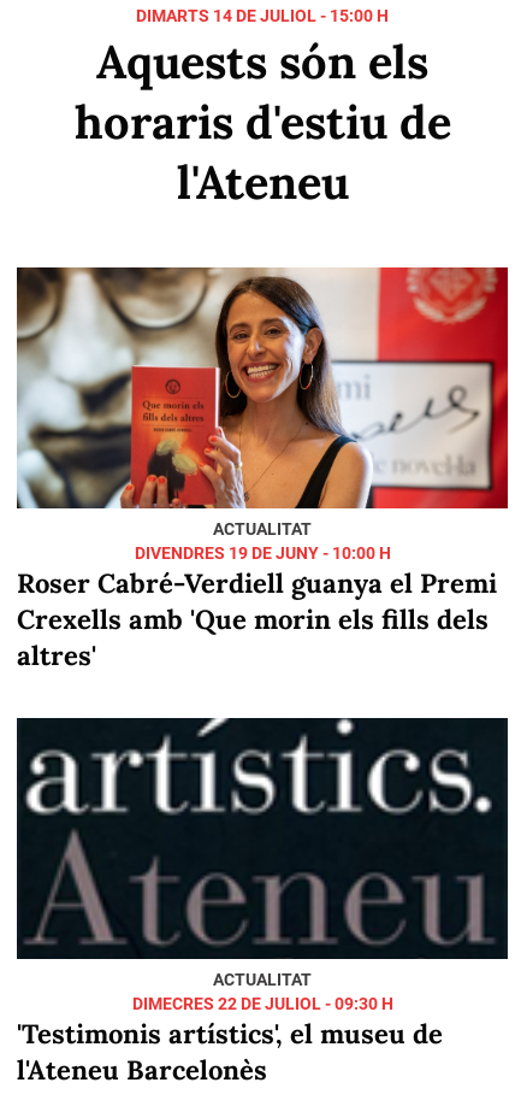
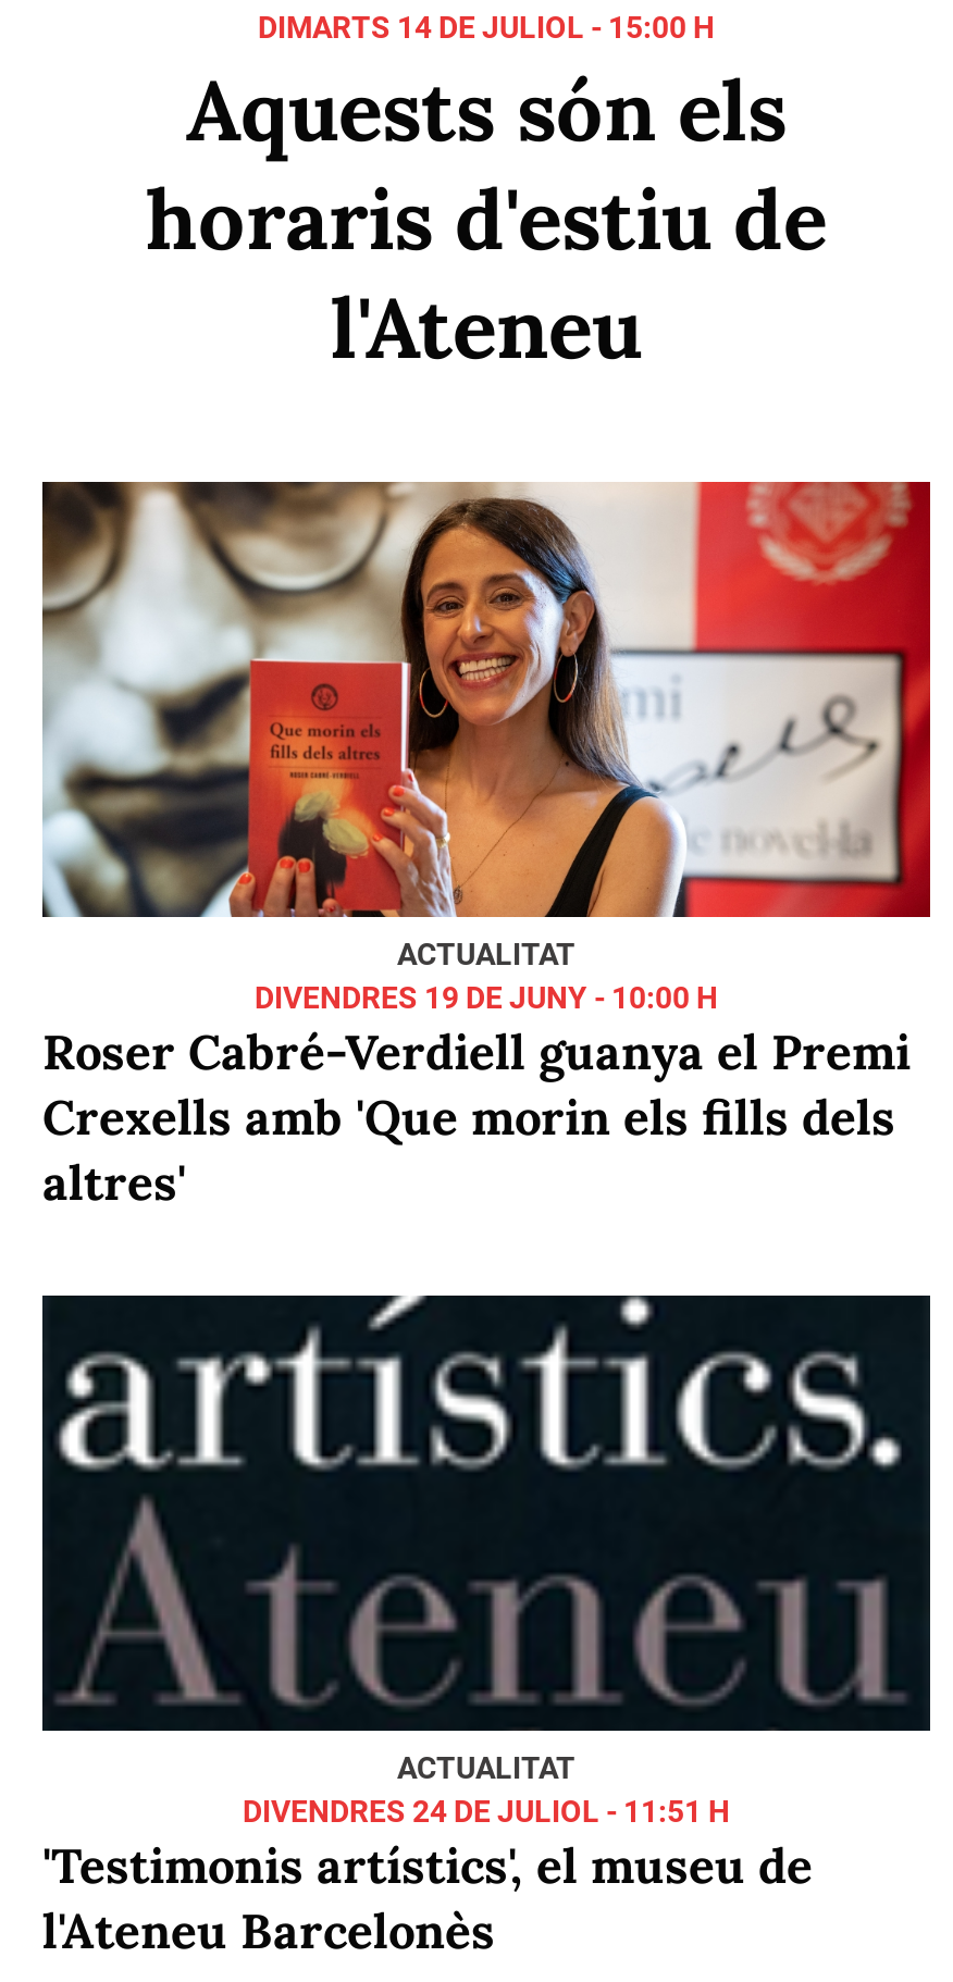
[132,994,393,1013] DIMECRES 22 DE JULIOL - 09:30 H -> [243,1794,730,1829] DIVENDRES 24 DE JULIOL - 11:51 H

